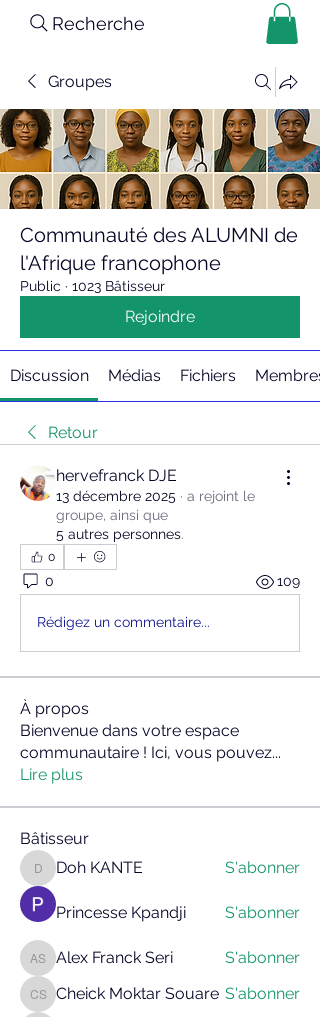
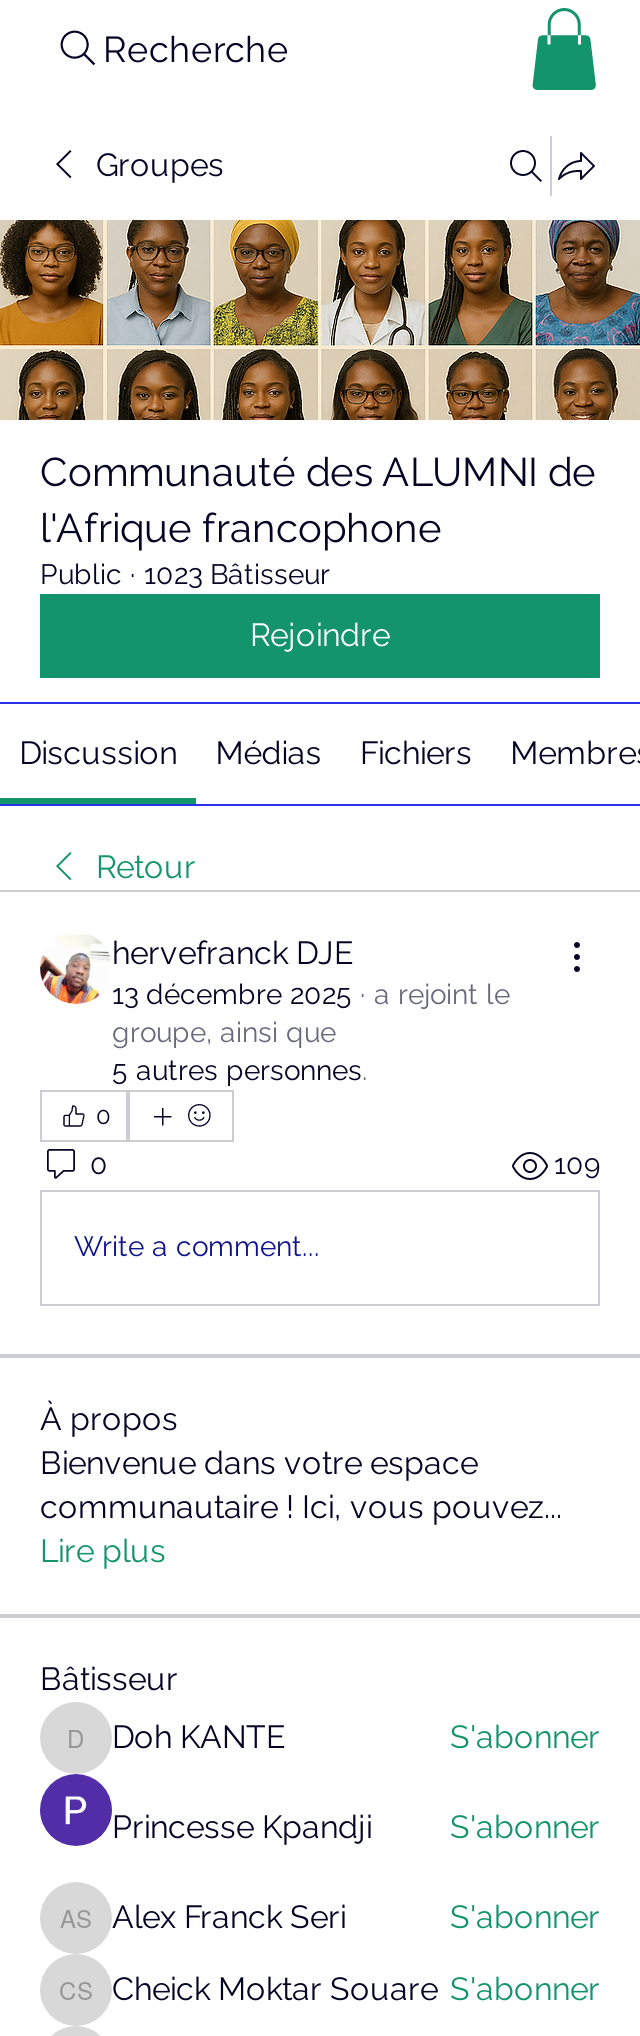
[37,614,210,630] Rédigez un commentaire... -> [74,1230,320,1262] Write a comment...

